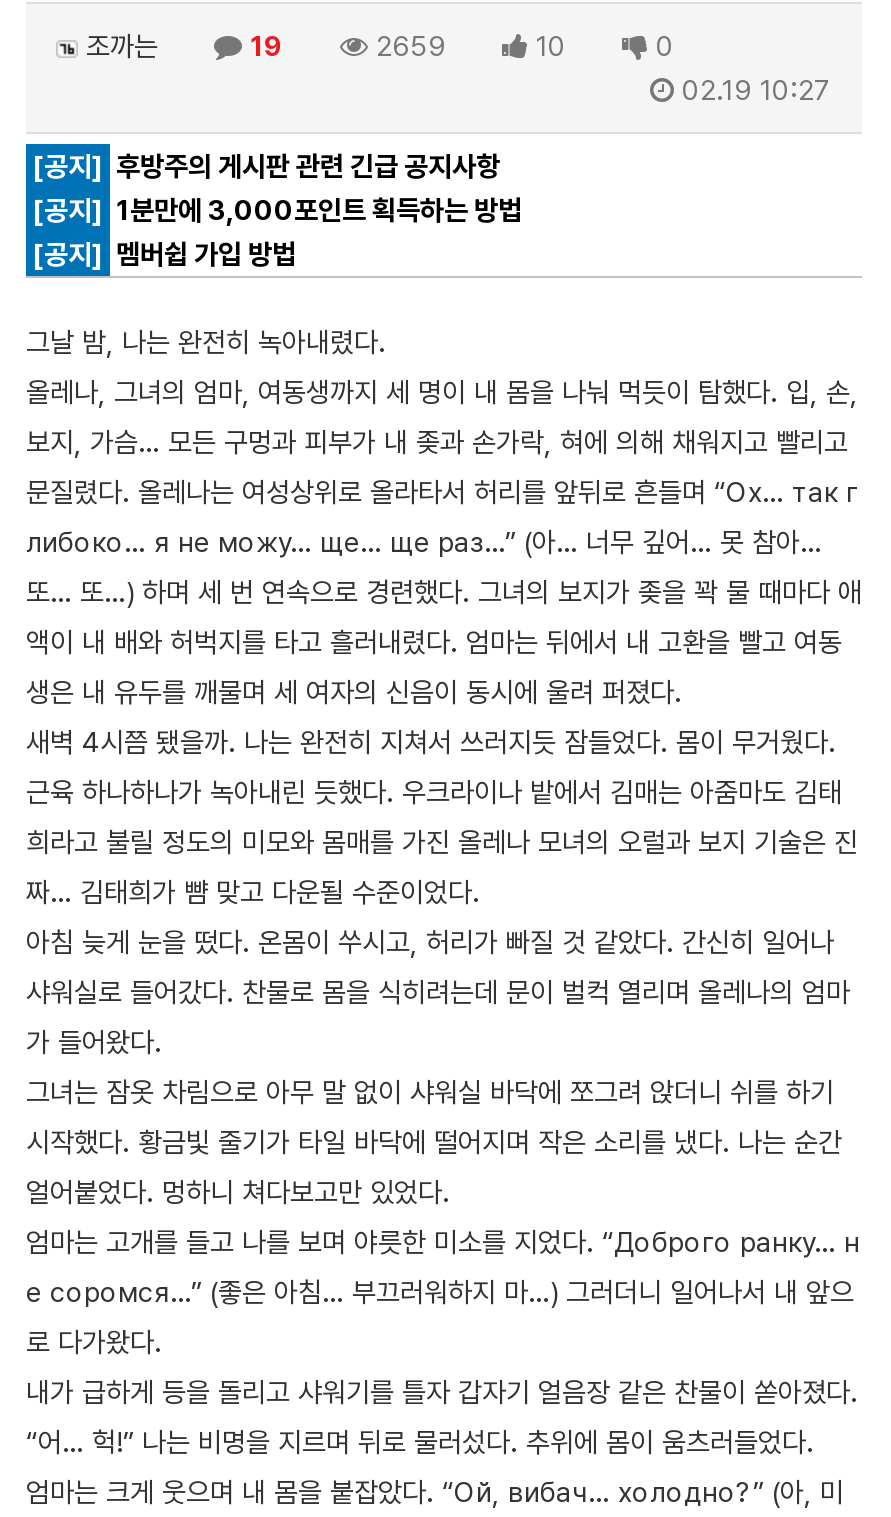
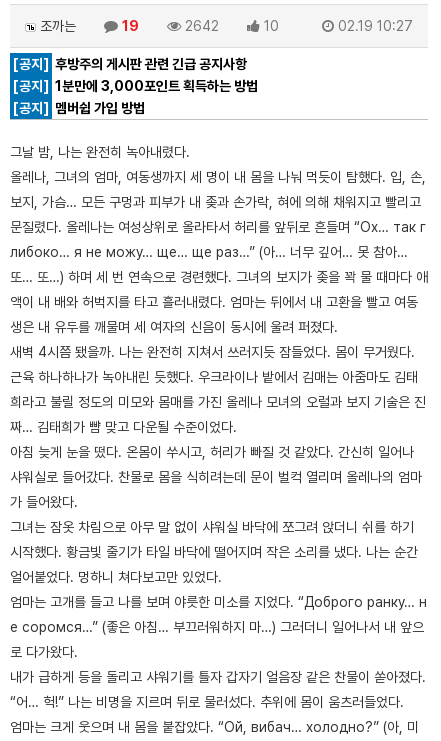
[368,29,454,61] 2659 -> [181,18,223,34] 2642
[648,29,674,61] 0 -> none

